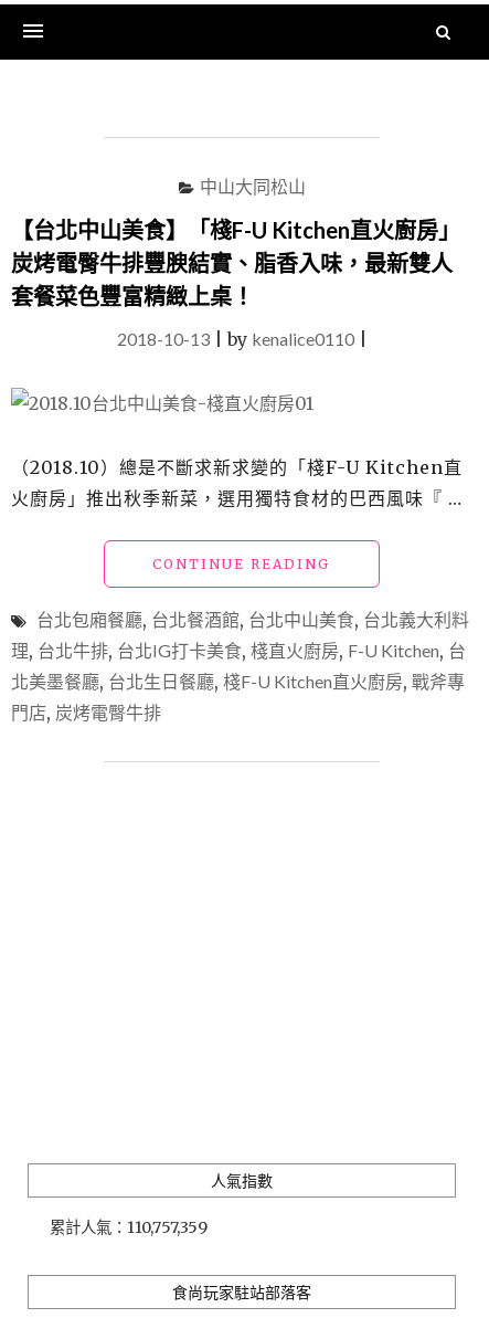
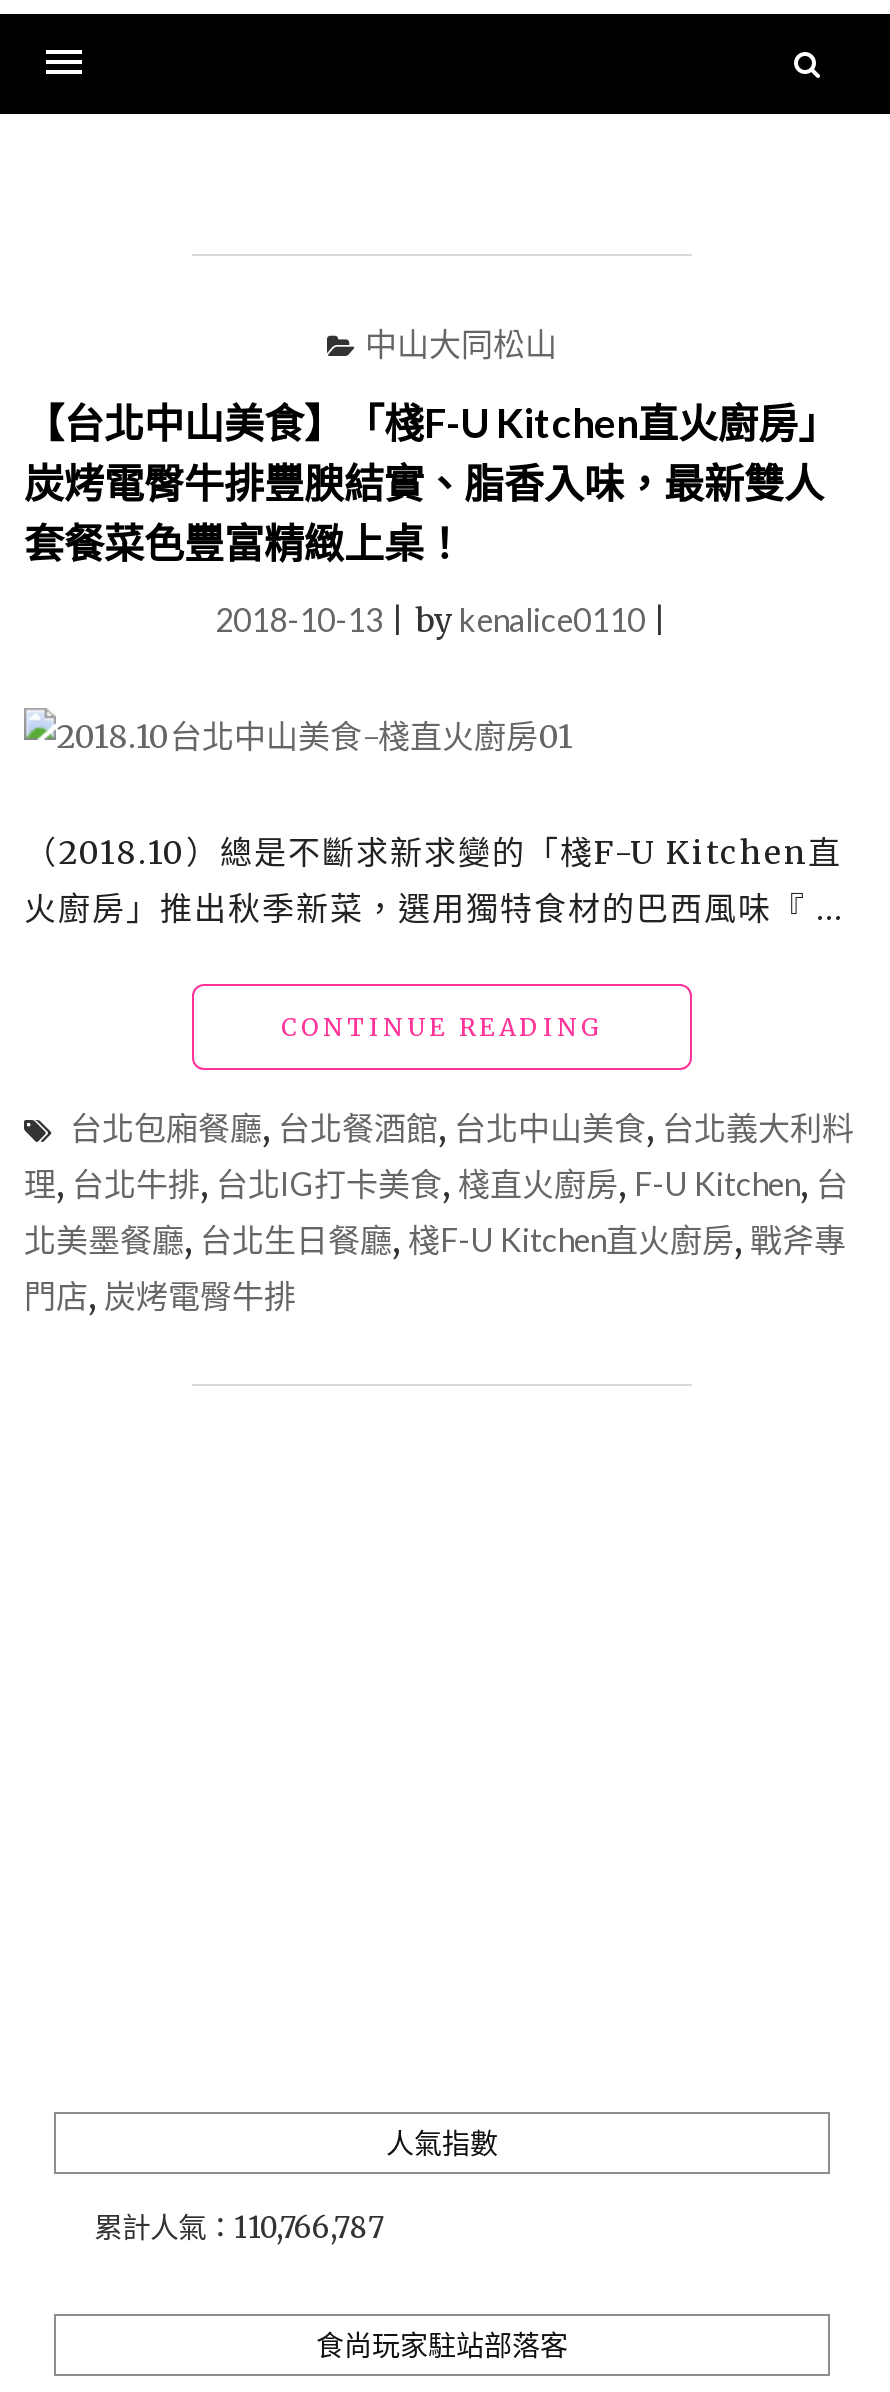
[50,1217,208,1237] 累計人氣：110,757,359 -> [94,2210,384,2246] 累計人氣：110,766,787

